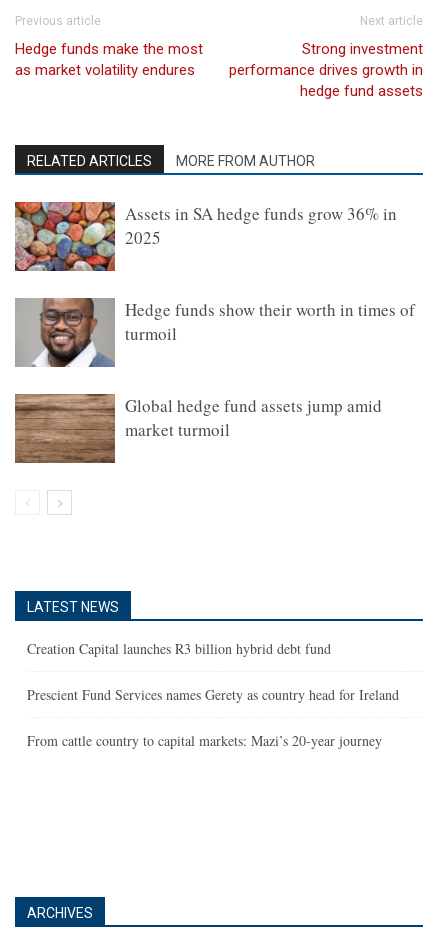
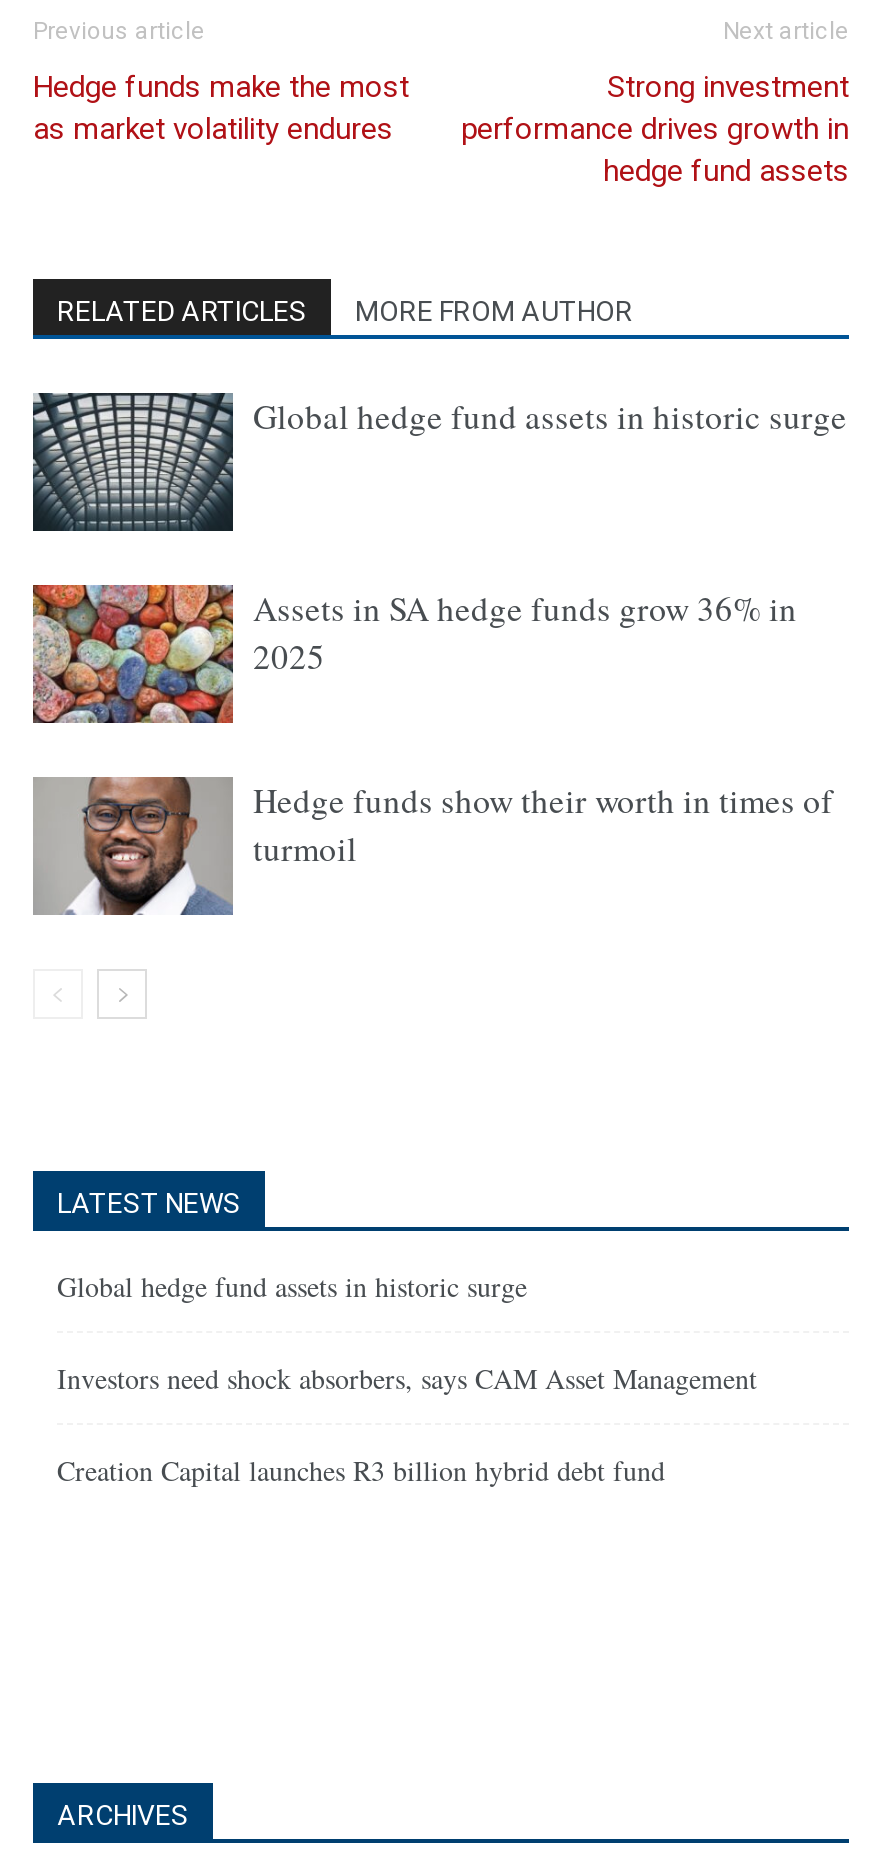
none -> [31,391,847,533] [image] | Global hedge fund assets in historic surge
moved [13,200,415,345] -> [29,581,833,871]: [image] | Assets in SA hedge funds grow 36% in | 2025 | Hedge funds show their worth in times of | turmoil
[15,394,382,464] [image] | Global hedge fund assets jump amid | market turmoil -> none
none -> [57,1267,757,1397] Global hedge fund assets in historic surge | Investors need shock absorbers, says CAM Asset Management
moved [27,639,336,658] -> [57,1451,675,1489]: Creation Capital launches R3 billion hybrid debt fund
[27,685,399,750] Prescient Fund Services names Gerety as country head for Ireland | From cattle country to capital markets: Mazi’s 20-year journey -> none

